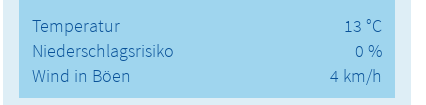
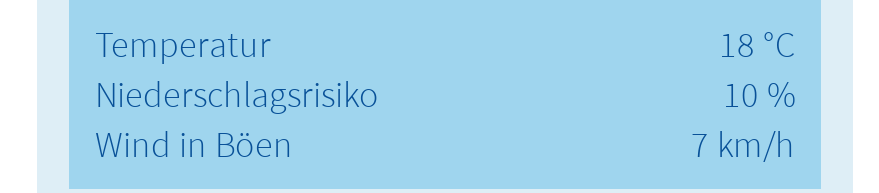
[344,14,382,37] 13 °C -> [719,21,795,67] 18 °C
[355,39,382,62] 0 % -> [723,71,795,117] 10 %
[330,64,382,87] 4 km/h -> [691,121,795,167] 7 km/h

